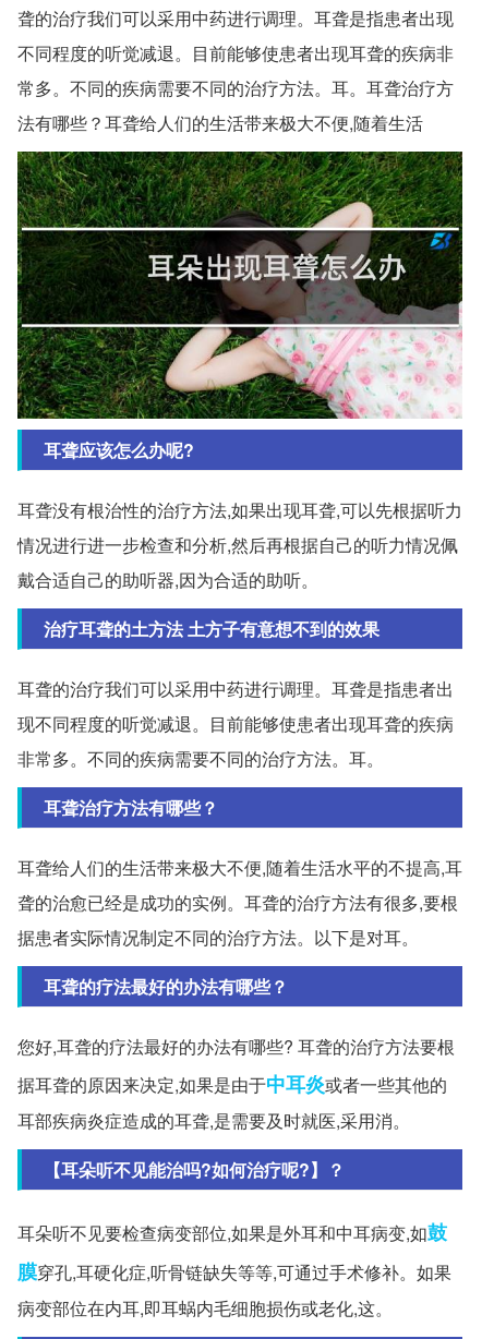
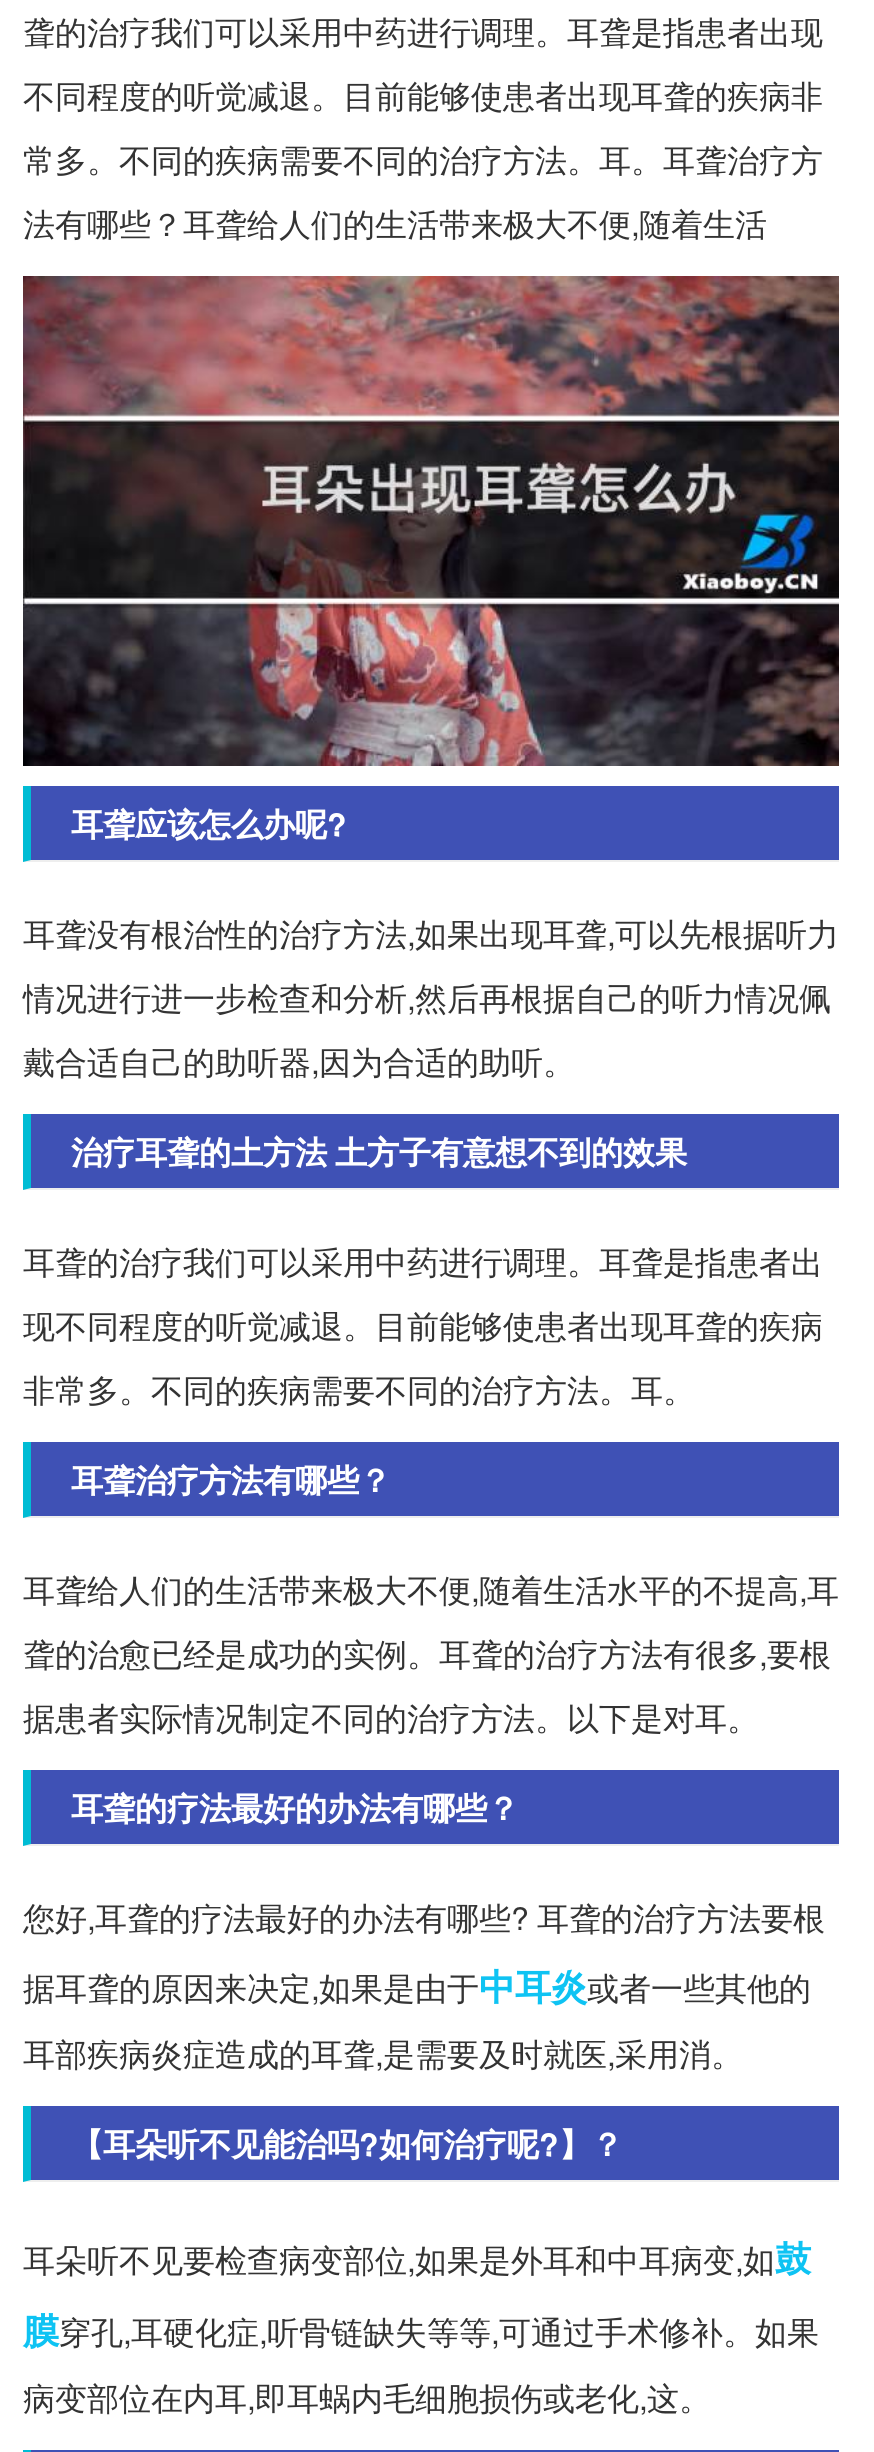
[17,150,462,420] [image] -> [23,274,841,768] [image]

